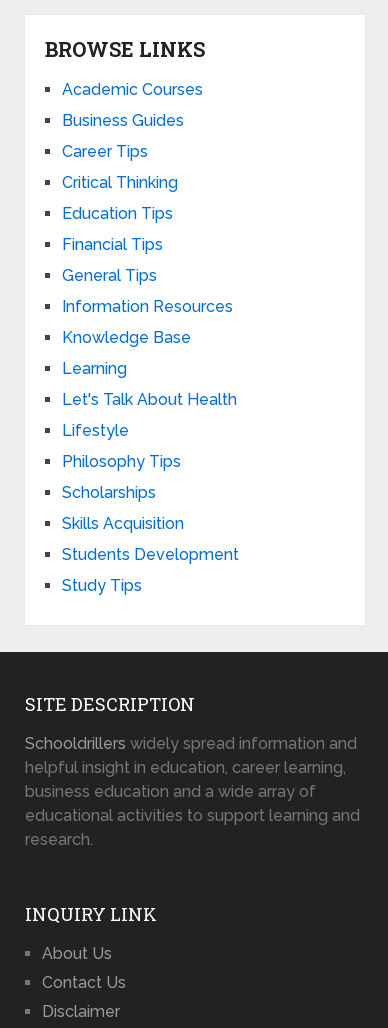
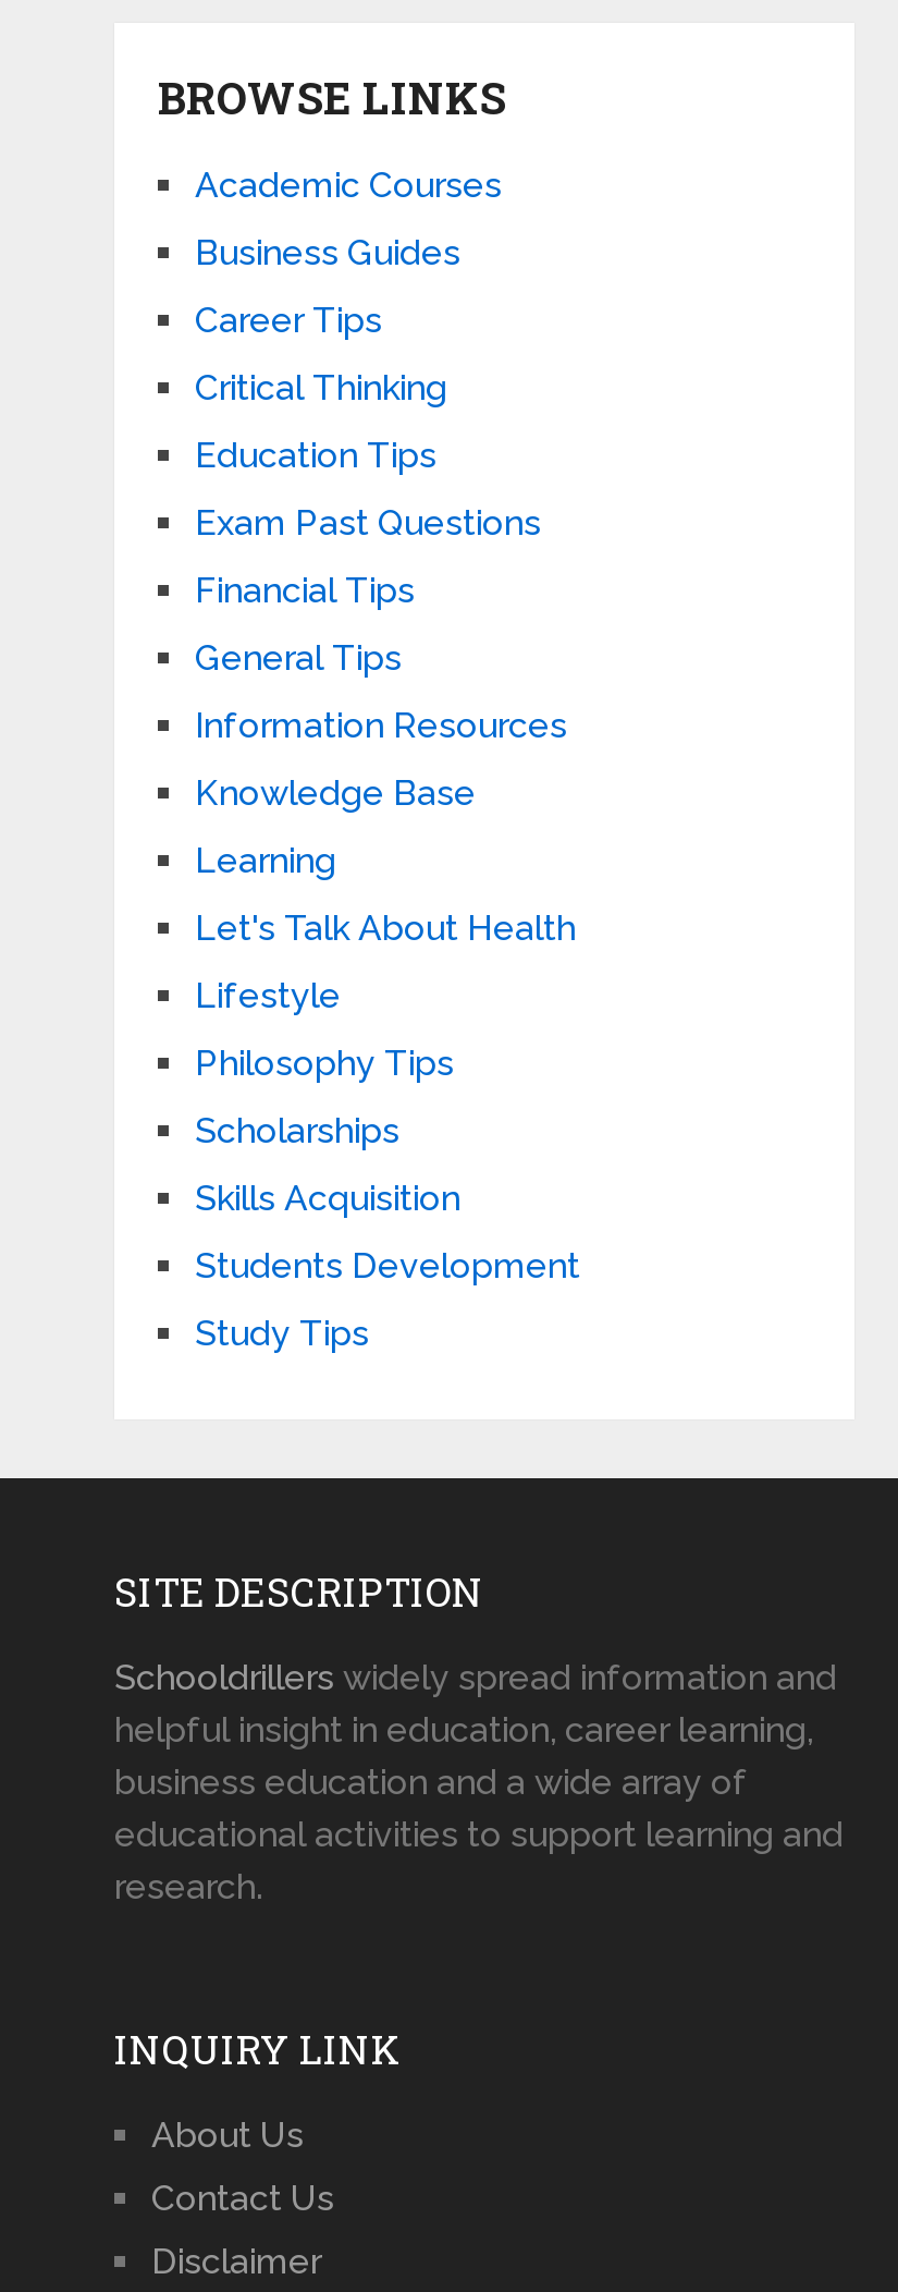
none -> [195,503,541,544] Exam Past Questions

